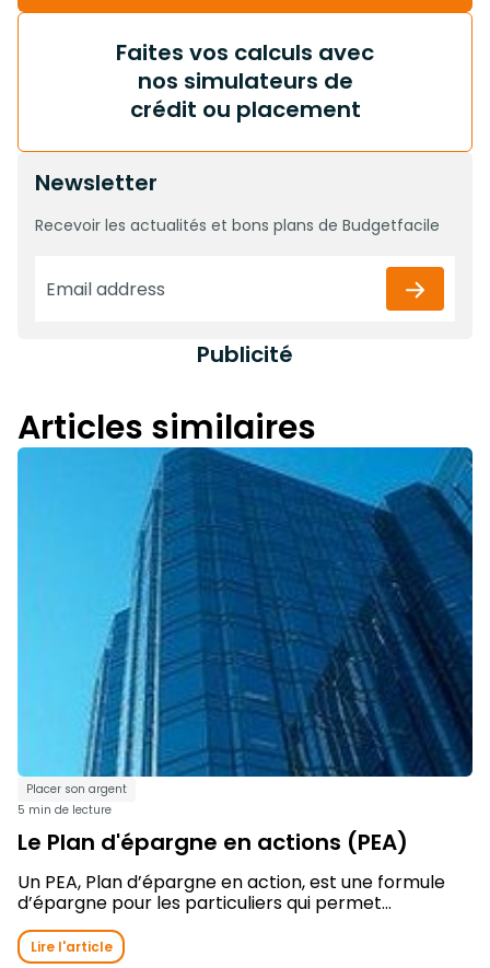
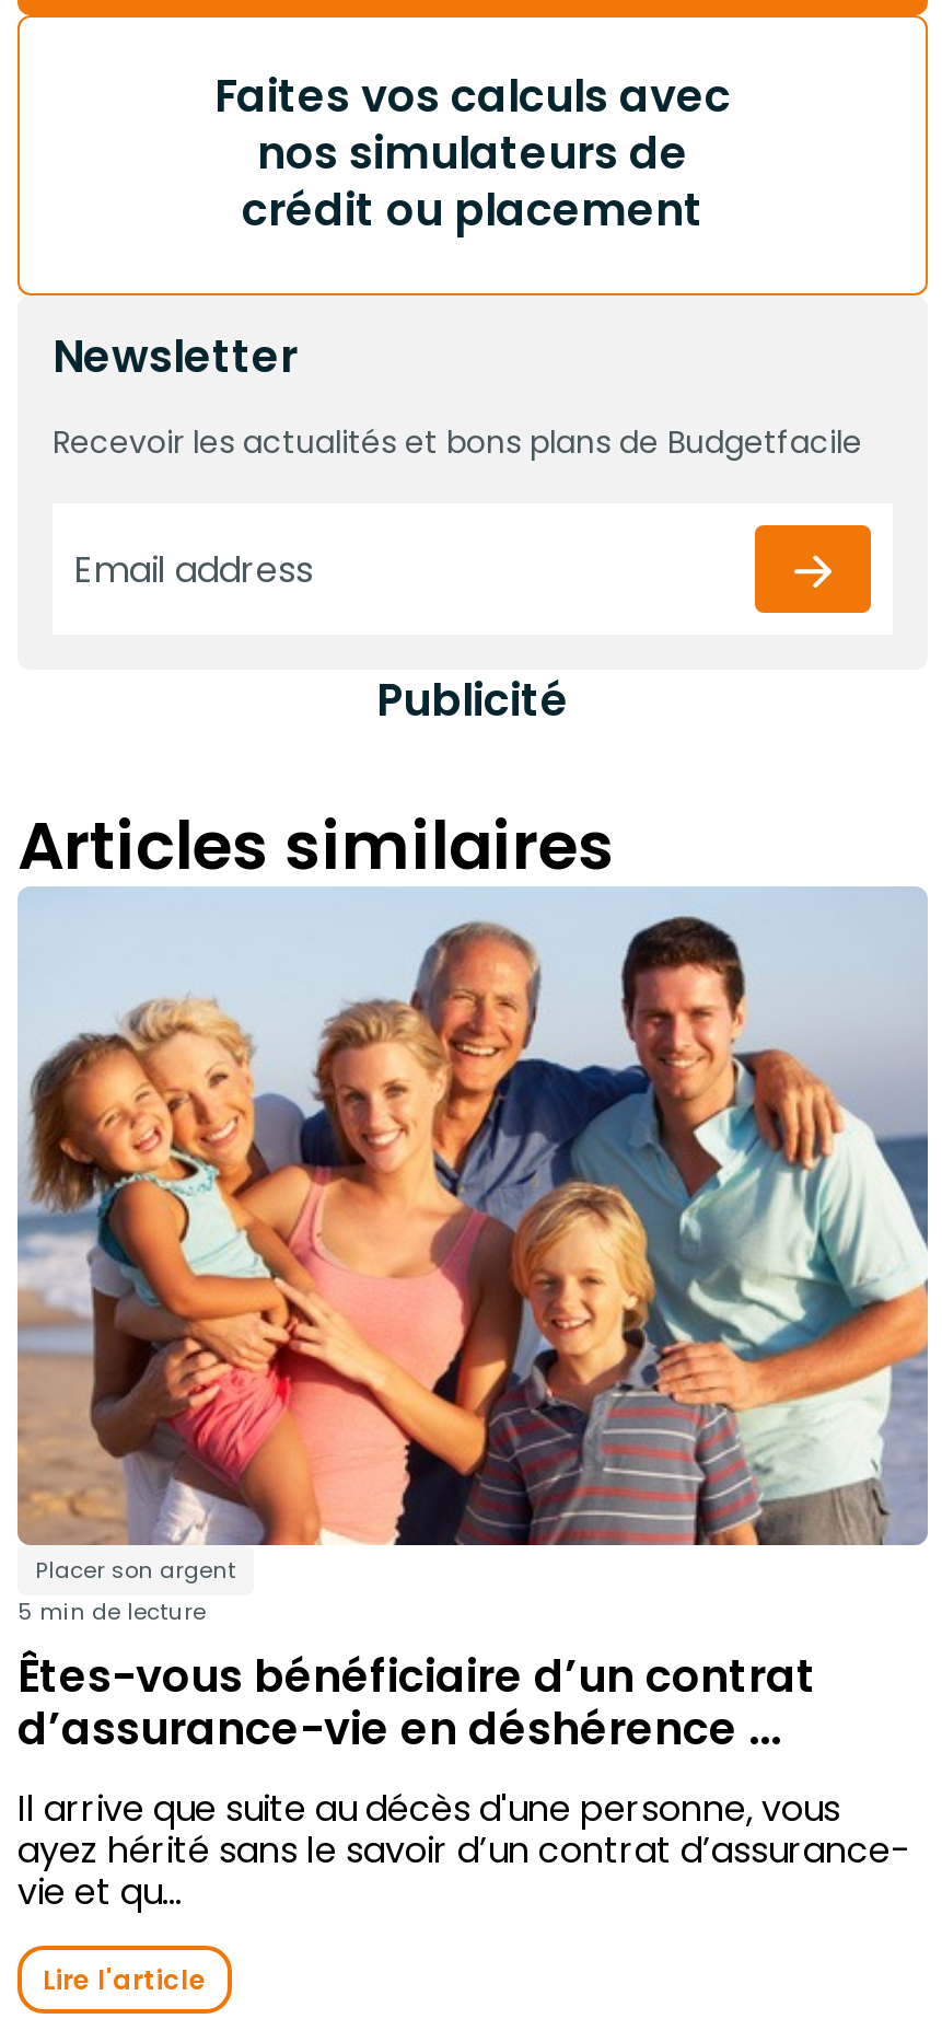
[16,446,474,778] [image] -> [15,886,930,1547] [image]
[17,827,445,915] Le Plan d'épargne en actions (PEA) | Un PEA, Plan d’épargne en action, est une formule | d’épargne pour les particuliers qui permet... -> [18,1646,910,1917] Êtes-vous bénéficiaire d’un contrat | d’assurance-vie en déshérence ... | Il arrive que suite au décès d'une personne, vous | ayez hérité sans le savoir d’un contrat d’assurance- | vie et qu...

